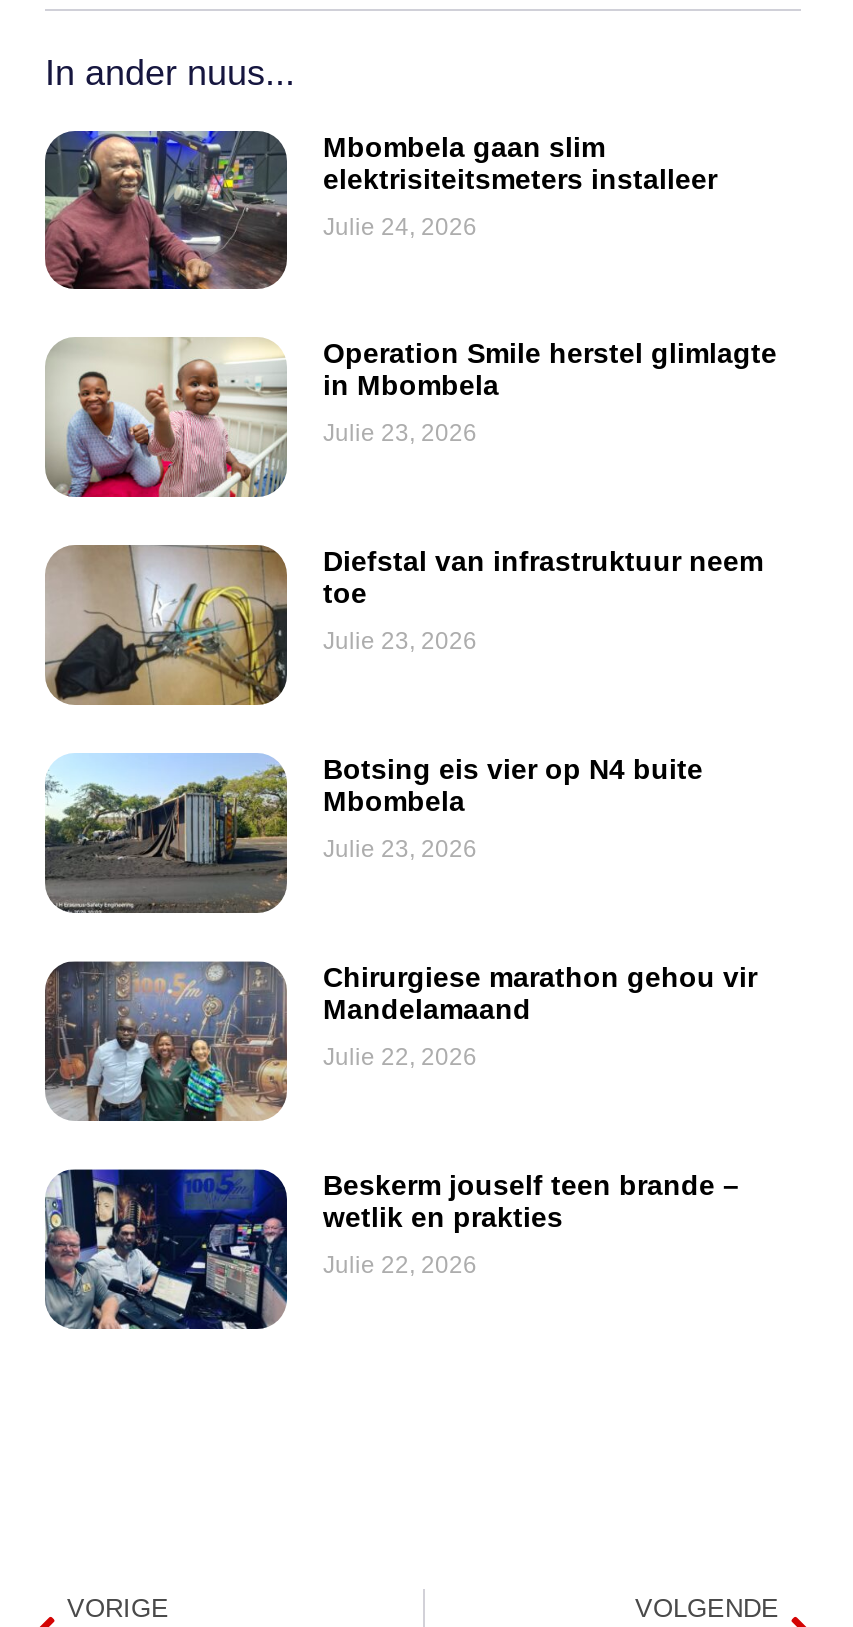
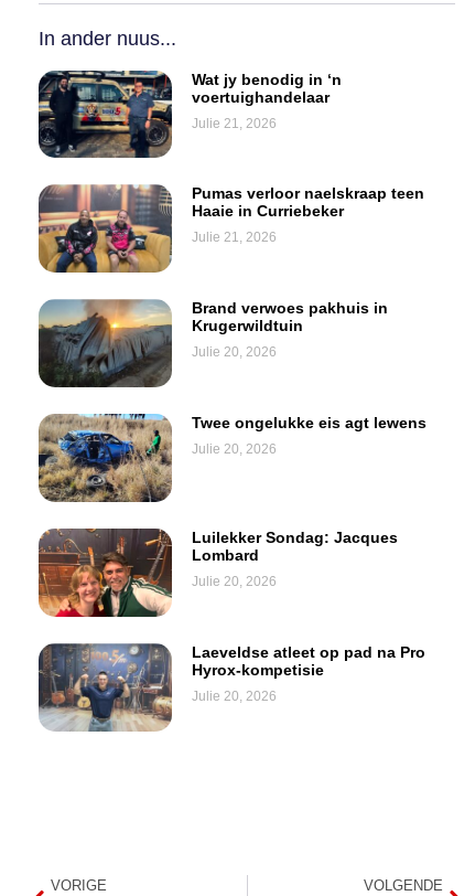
[43,129,717,291] [image] | Mbombela gaan slim | elektrisiteitsmeters installeer -> [37,70,342,159] [image] | Wat jy benodig in ‘n | voertuighandelaar
[323,212,477,240] Julie 24, 2026 -> [192,115,277,131] Julie 21, 2026
[45,338,777,499] [image] | Operation Smile herstel glimlagte | in Mbombela -> [39,184,424,274] [image] | Pumas verloor naelskraap teen | Haaie in Curriebeker
[323,420,477,448] Julie 23, 2026 -> [192,230,277,245] Julie 21, 2026
[47,543,763,707] [image] | Diefstal van infrastruktuur neem | toe -> [39,299,388,388] [image] | Brand verwoes pakhuis in | Krugerwildtuin
[323,627,477,655] Julie 23, 2026 -> [192,344,277,360] Julie 20, 2026
[43,753,703,913] [image] | Botsing eis vier op N4 buite | Mbombela -> [37,413,427,502] [image] | Twee ongelukke eis agt lewens
[323,835,477,863] Julie 23, 2026 -> [192,441,277,457] Julie 20, 2026
[43,961,757,1123] [image] | Chirurgiese marathon gehou vir | Mandelamaand -> [37,527,398,618] [image] | Luilekker Sondag: Jacques | Lombard
[323,1043,477,1071] Julie 22, 2026 -> [192,574,277,589] Julie 20, 2026
[45,1167,739,1331] [image] | Beskerm jouself teen brande – | wetlik en prakties -> [39,643,425,733] [image] | Laeveldse atleet op pad na Pro | Hyrox-kompetisie
[323,1250,477,1278] Julie 22, 2026 -> [192,688,277,704] Julie 20, 2026

